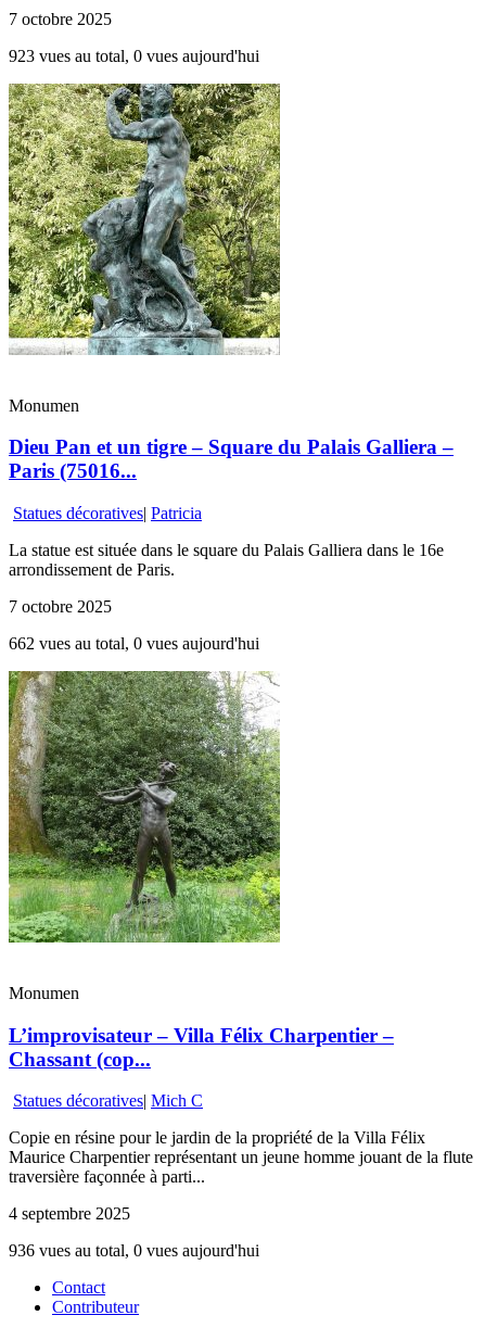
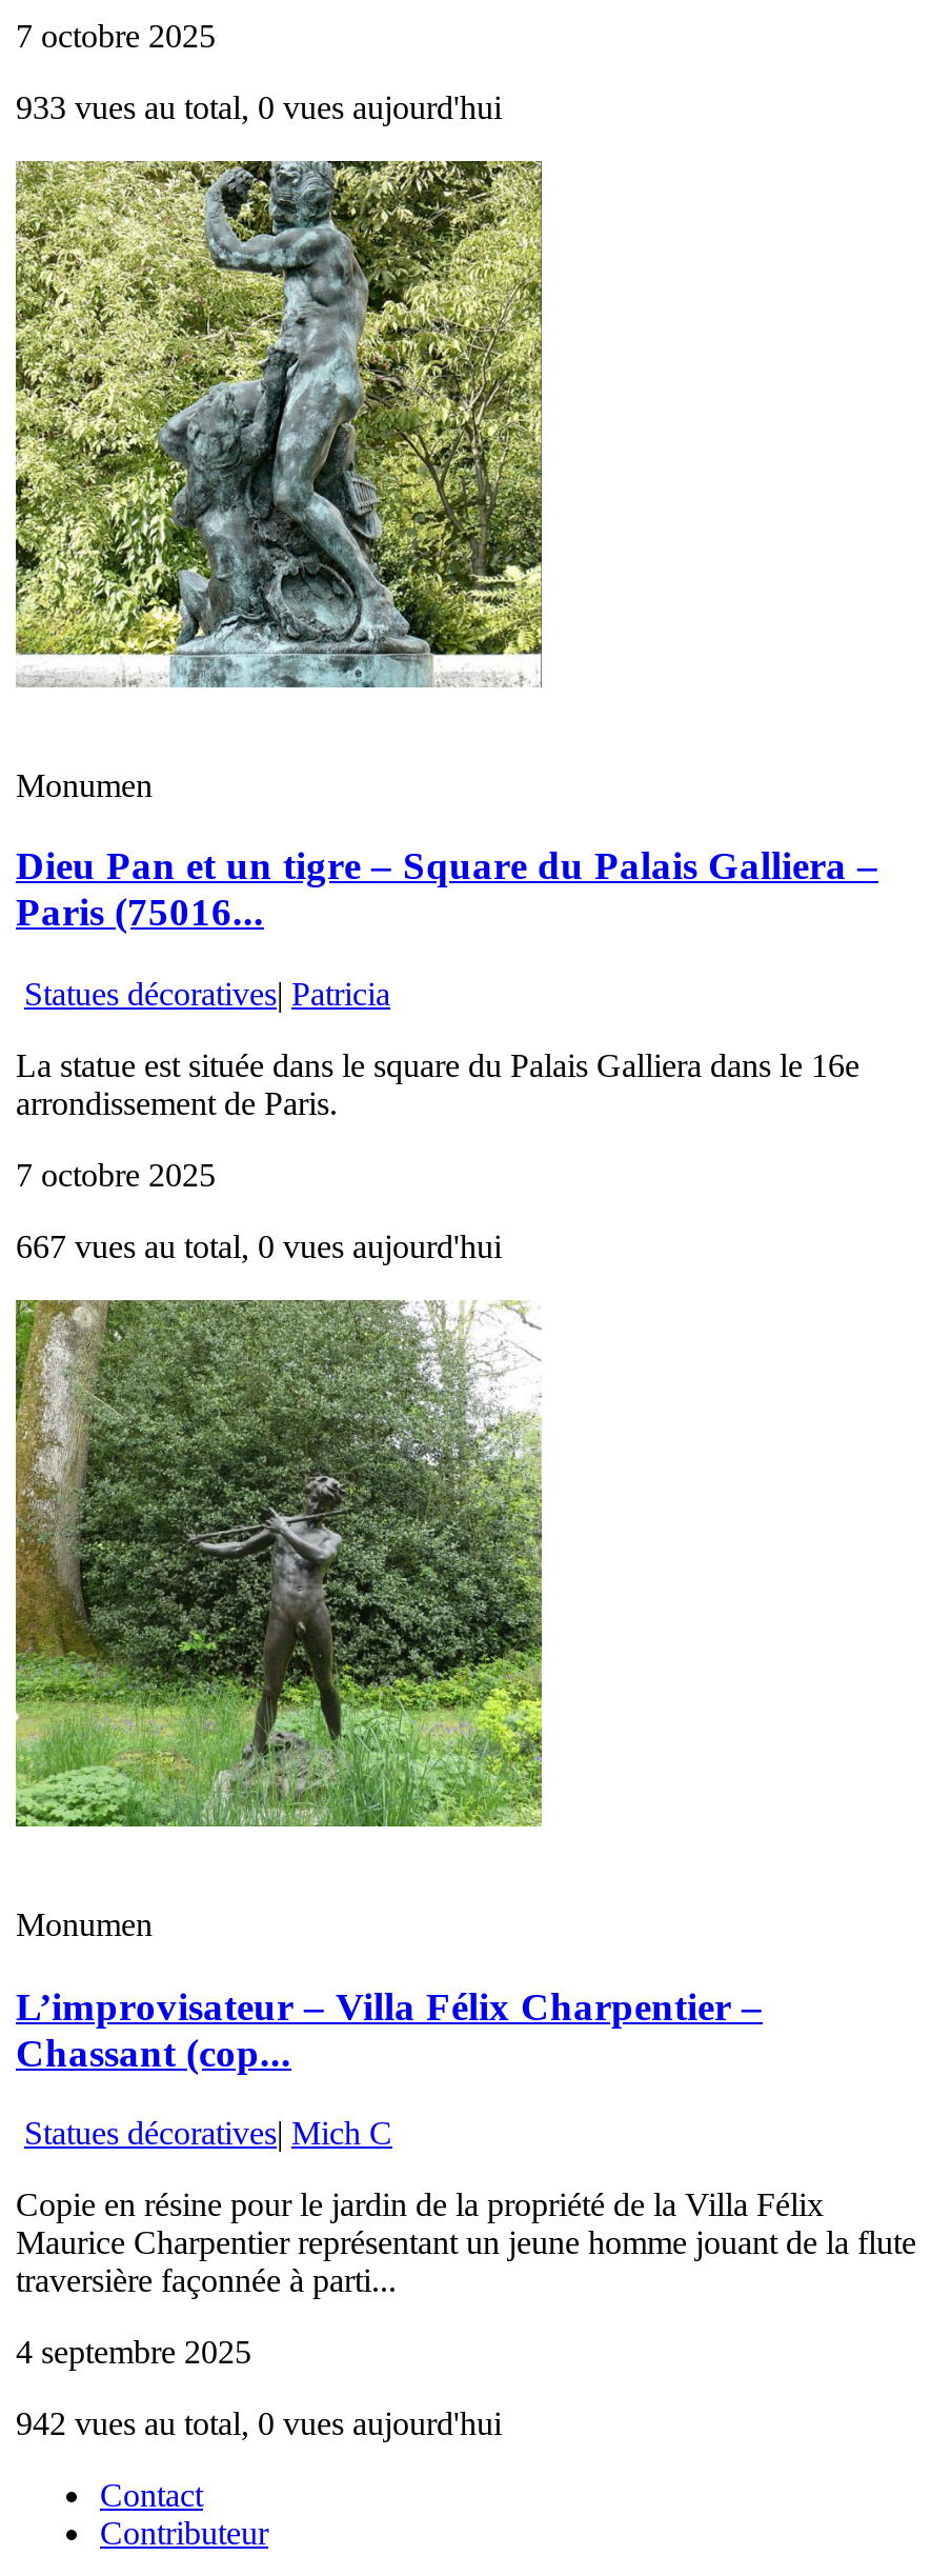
[9,46,259,65] 923 vues au total, 0 vues aujourd'hui -> [16,88,502,124] 933 vues au total, 0 vues aujourd'hui
[9,634,259,653] 662 vues au total, 0 vues aujourd'hui -> [16,1229,502,1264] 667 vues au total, 0 vues aujourd'hui
[9,1242,259,1260] 936 vues au total, 0 vues aujourd'hui -> [16,2406,502,2442] 942 vues au total, 0 vues aujourd'hui

